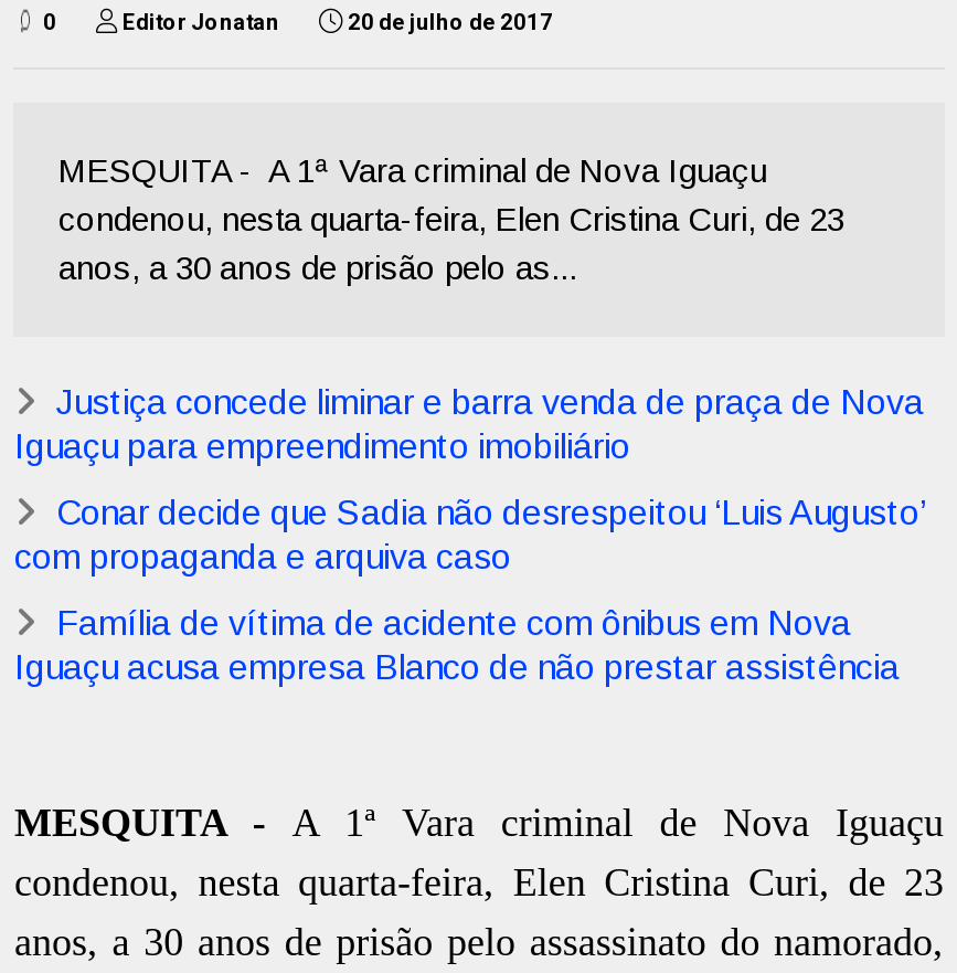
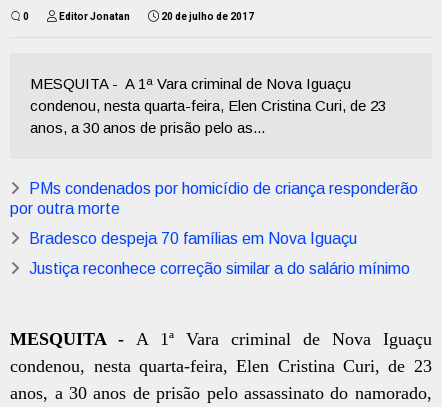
[14,383,924,465] Justiça concede liminar e barra venda de praça de Nova | Iguaçu para empreendimento imobiliário -> [10,180,418,217] PMs condenados por homicídio de criança responderão | por outra morte
[14,493,924,575] Conar decide que Sadia não desrespeitou ‘Luis Augusto’ | com propaganda e arquiva caso -> [29,230,357,247] Bradesco despeja 70 famílias em Nova Iguaçu
[14,604,899,686] Família de vítima de acidente com ônibus em Nova | Iguaçu acusa empresa Blanco de não prestar assistência -> [29,260,410,277] Justiça reconhece correção similar a do salário mínimo

